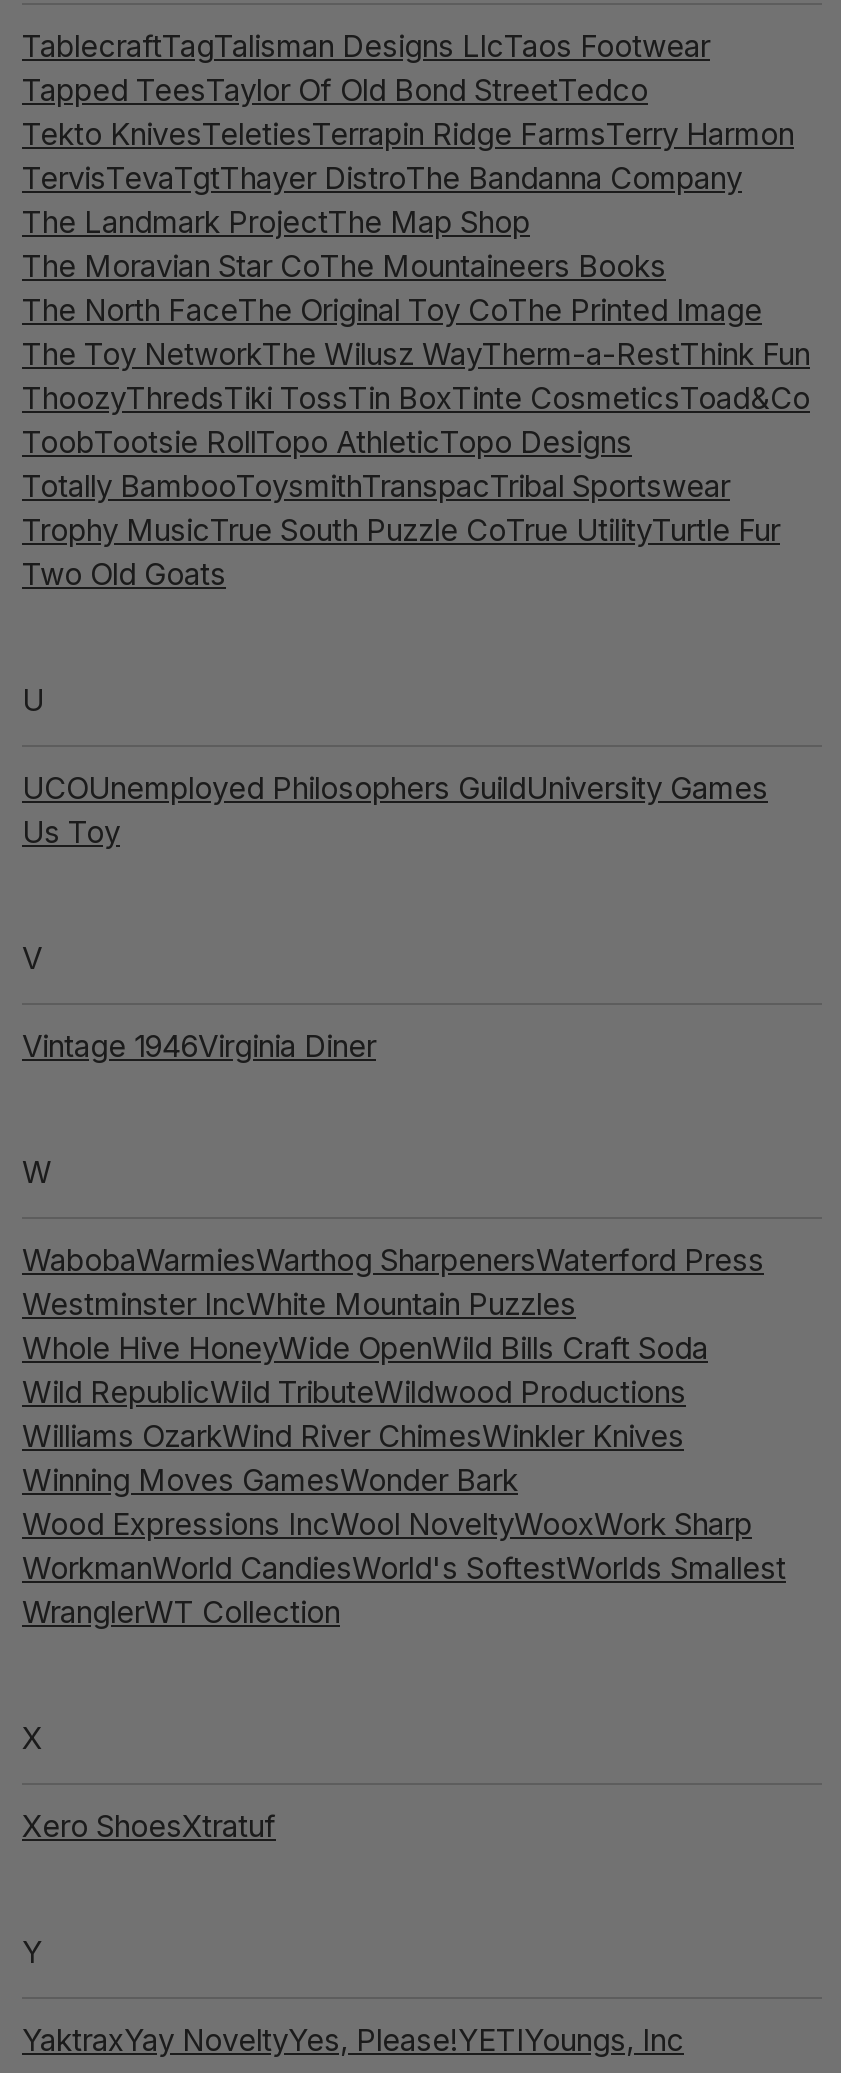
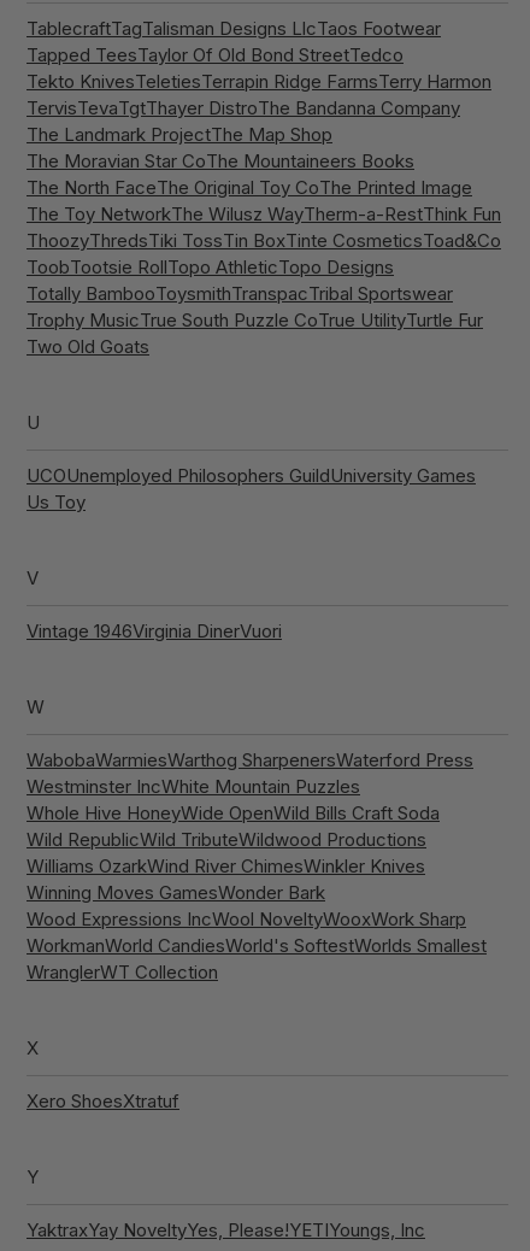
[22,1026,376,1064] Vintage 1946Virginia Diner -> [26,619,282,642] Vintage 1946Virginia DinerVuori

